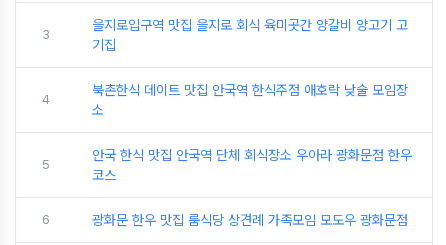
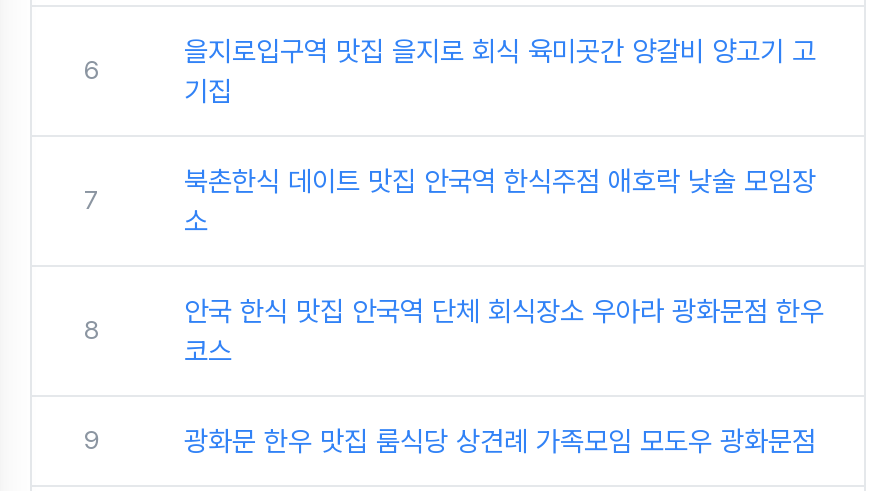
[42,27,50,42] 3 -> [84,55,100,85] 6
[42,92,50,107] 4 -> [84,185,100,215] 7
[42,157,50,172] 5 -> [84,315,100,345] 8
[42,212,50,227] 6 -> [84,425,100,455] 9

